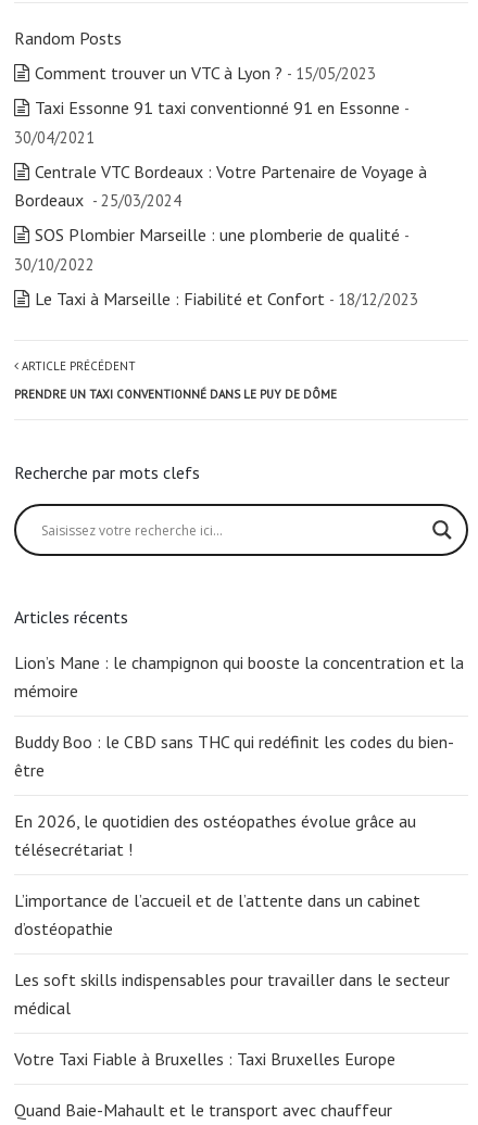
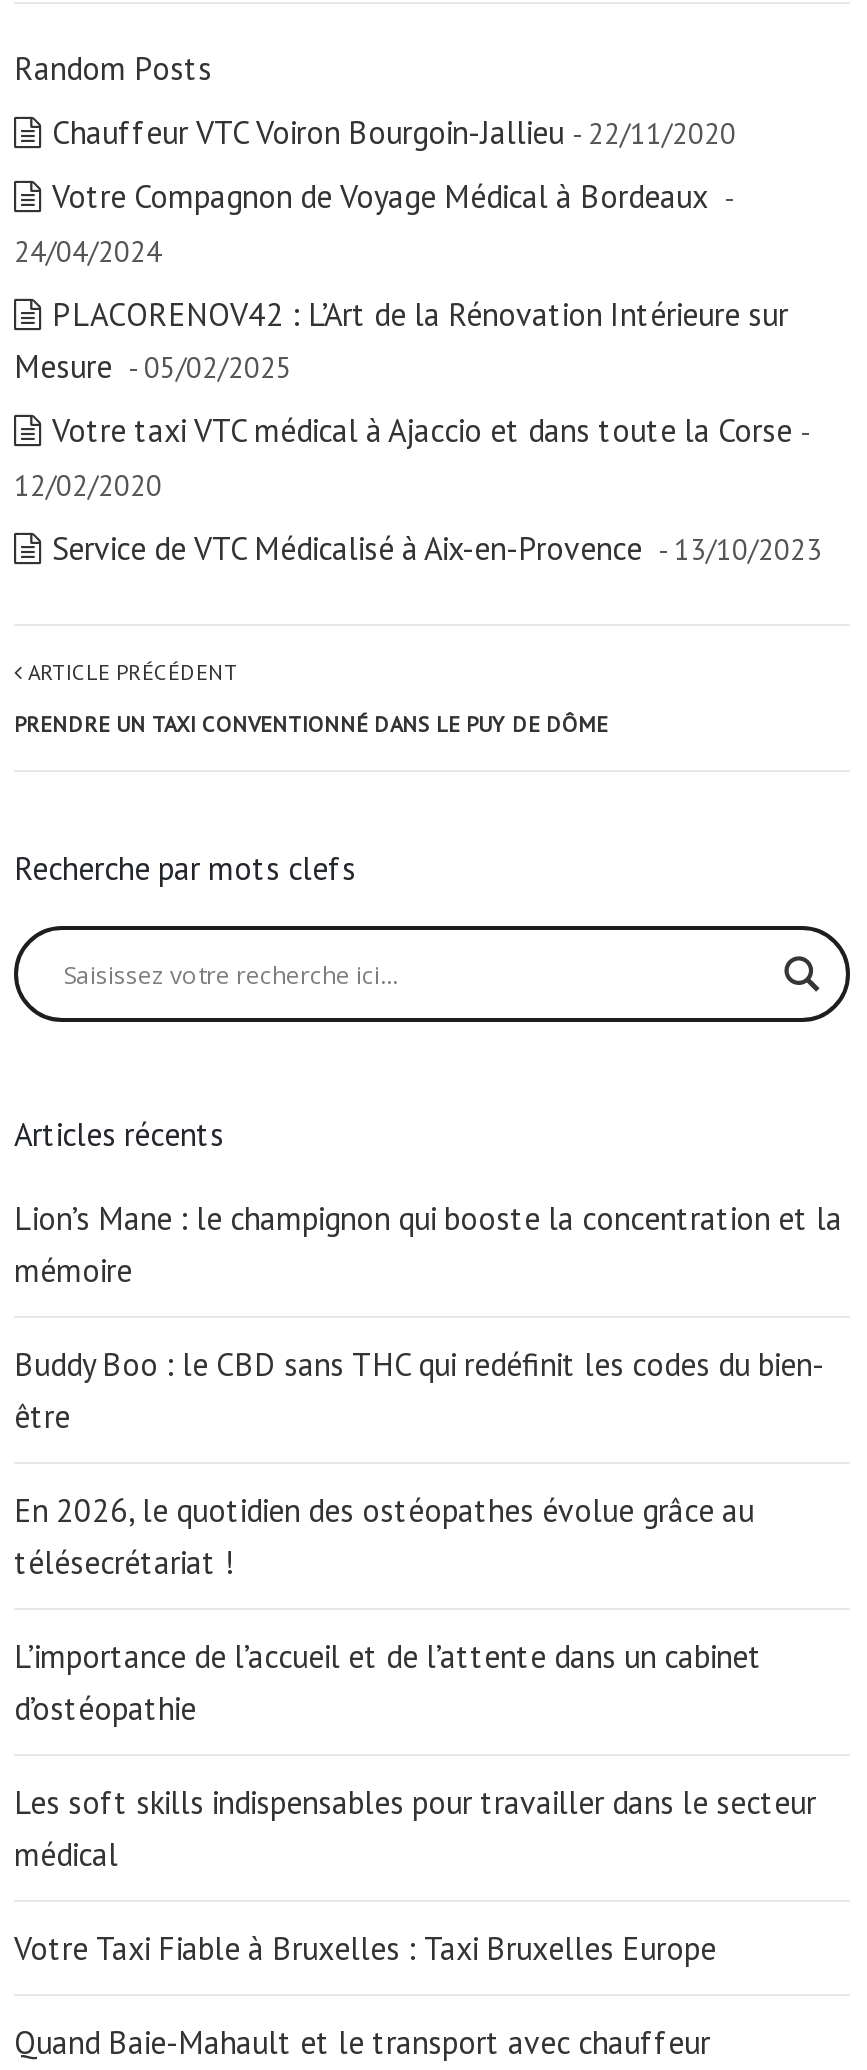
[35,62,376,84] Comment trouver un VTC à Lyon ? - 15/05/2023 -> [52,112,736,152] Chauffeur VTC Voiron Bourgoin-Jallieu - 22/11/2020
[14,97,408,148] Taxi Essonne 91 taxi conventionné 91 en Essonne - | 30/04/2021 -> [14,176,732,270] Votre Compagnon de Voyage Médical à Bordeaux - | 24/04/2024
[14,161,427,211] Centrale VTC Bordeaux : Votre Partenaire de Voyage à | Bordeaux - 25/03/2024 -> [14,294,788,386] PLACORENOV42 : L’Art de la Rénovation Intérieure sur | Mesure - 05/02/2025
[14,224,408,275] SOS Plombier Marseille : une plomberie de qualité - | 30/10/2022 -> [14,410,808,504] Votre taxi VTC médical à Ajaccio et dans toute la Corse - | 12/02/2020
[35,288,418,309] Le Taxi à Marseille : Fiabilité et Confort - 18/12/2023 -> [52,528,822,568] Service de VTC Médicalisé à Aix-en-Provence - 13/10/2023

